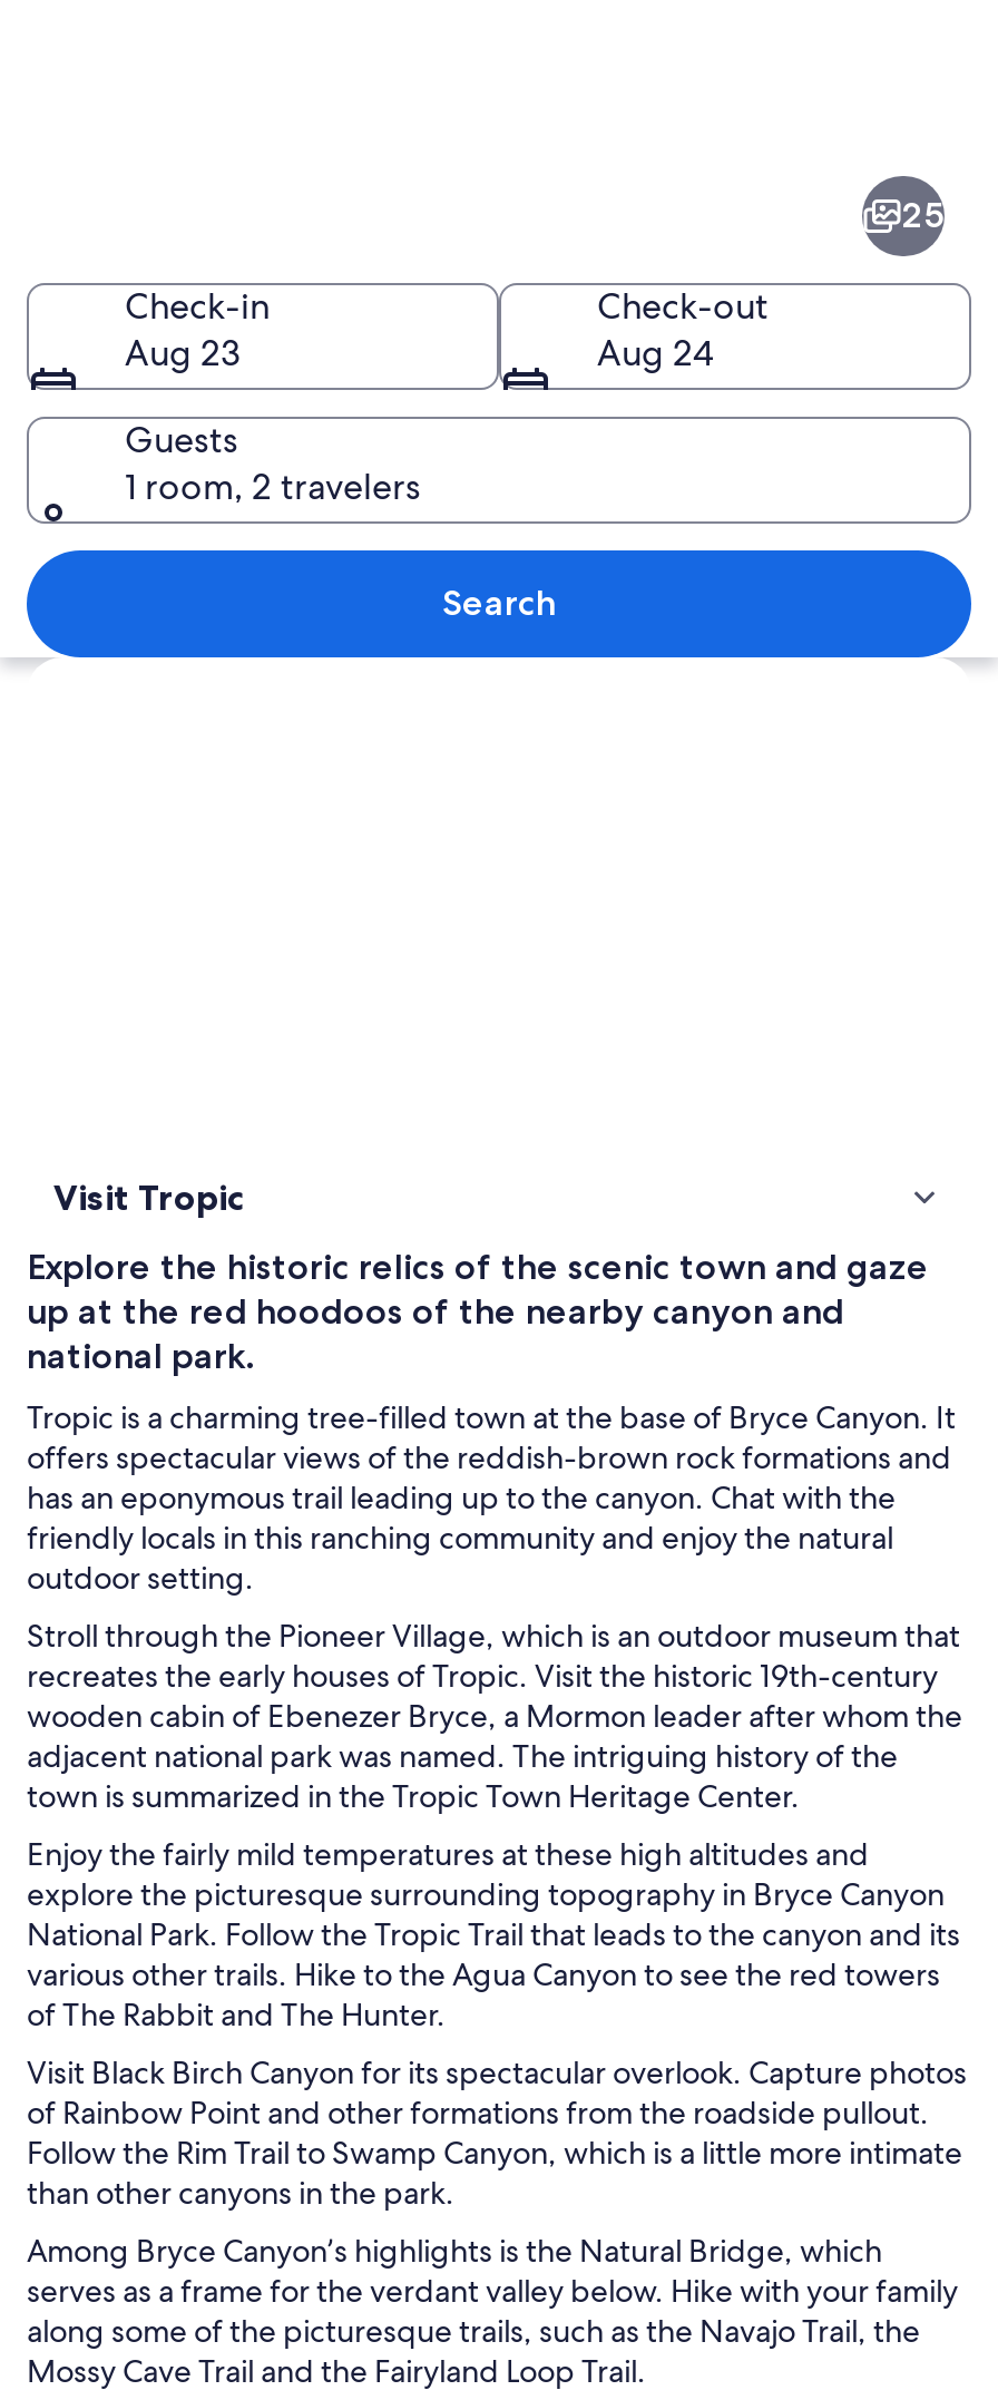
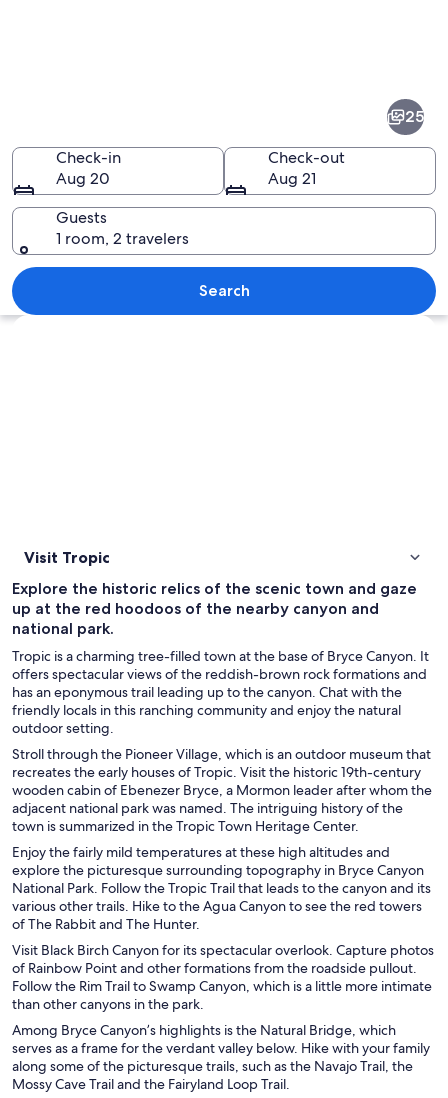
[125,329,241,375] Aug 23 -> [56,167,110,188] Aug 20
[597,329,713,375] Aug 24 -> [268,167,316,188] Aug 21

